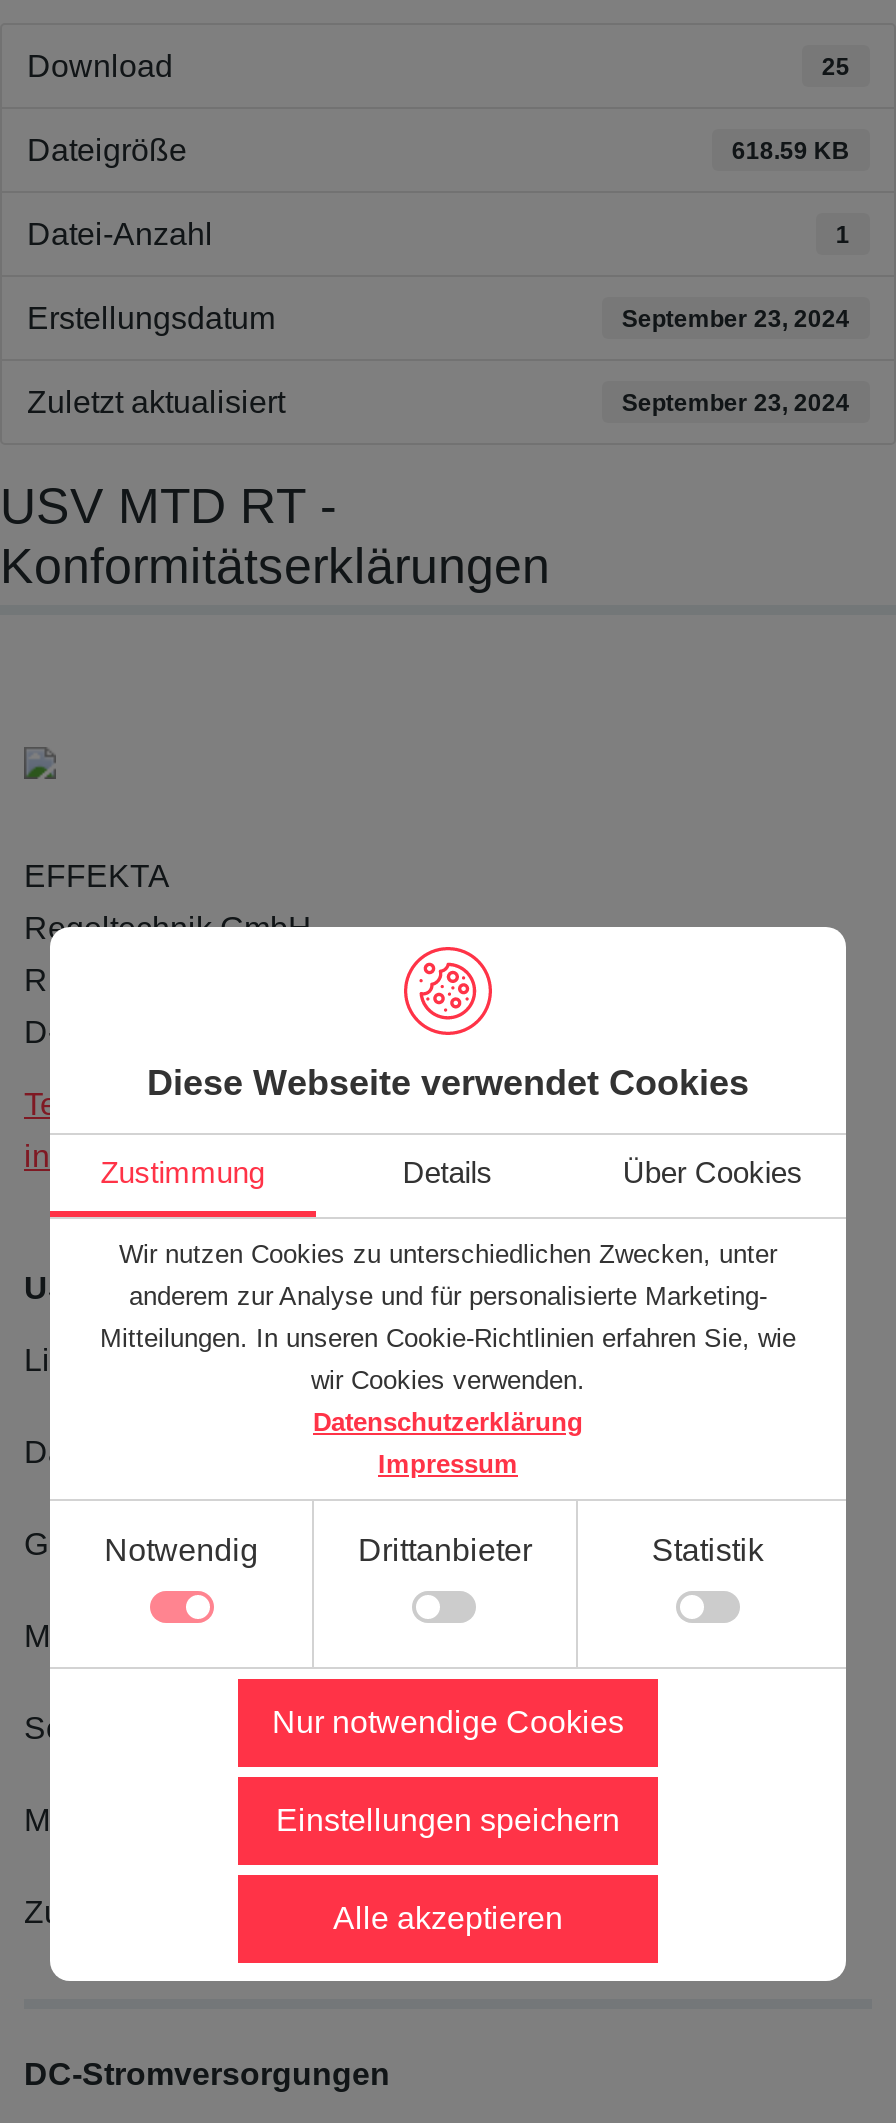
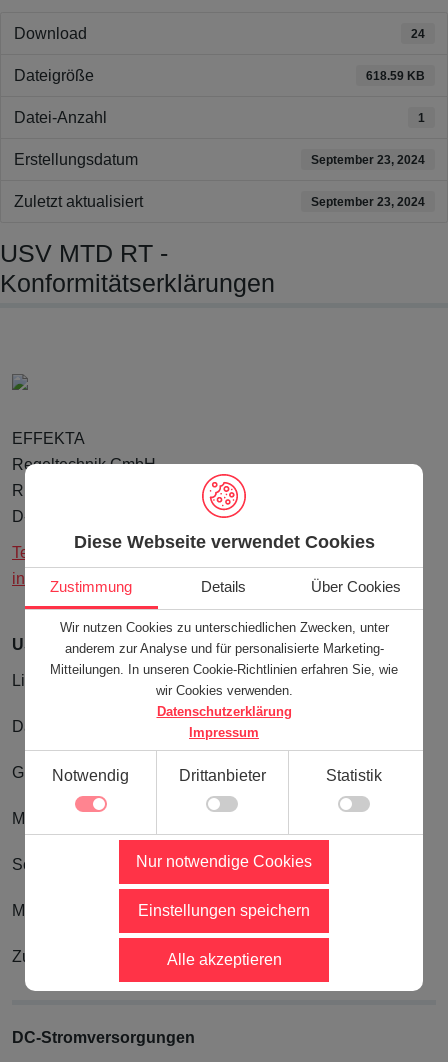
[822,52,850,80] 25 -> [411,26,425,40] 24

